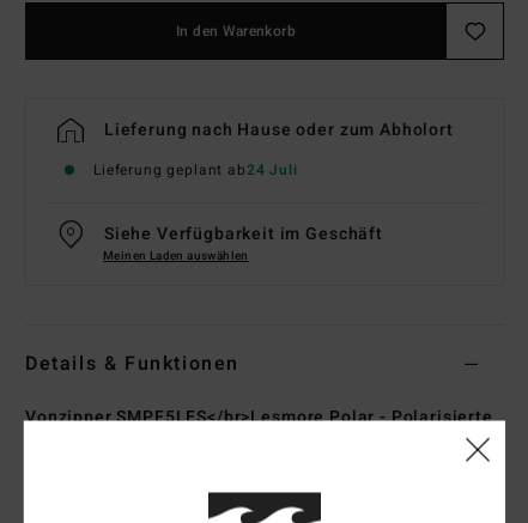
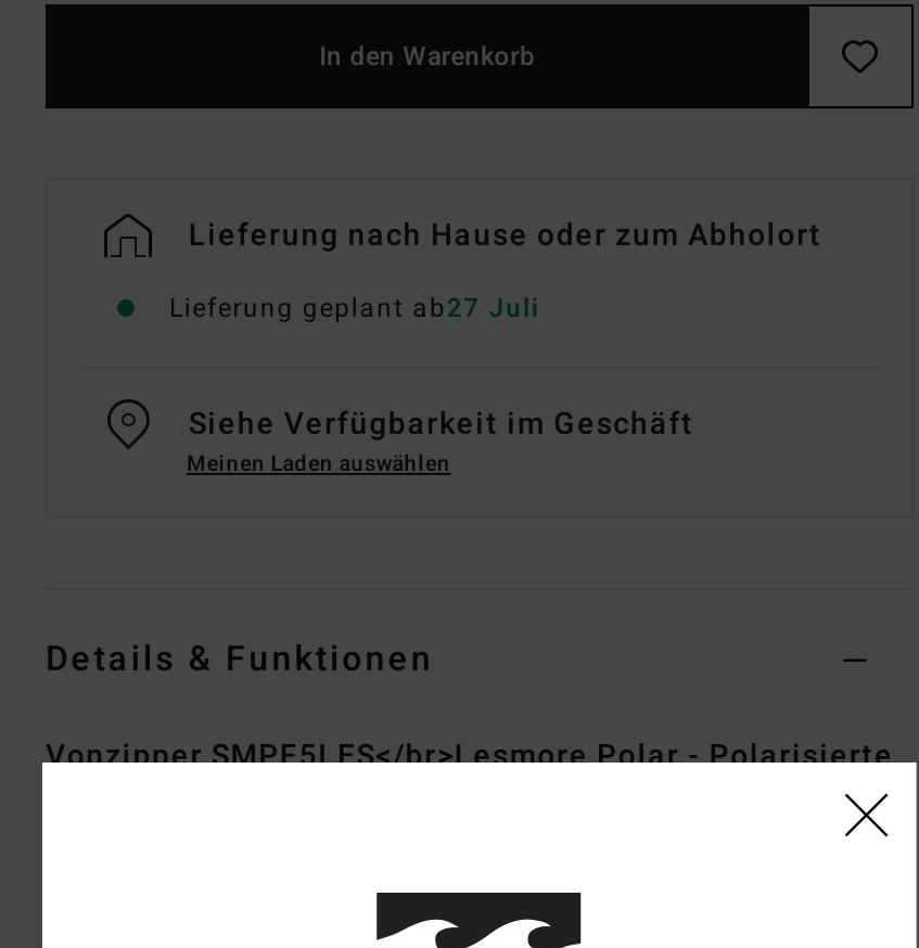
[93,160,298,181] Lieferung geplant ab24 Juli -> [169,290,540,329] Lieferung geplant ab27 Juli

